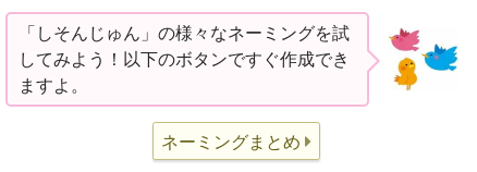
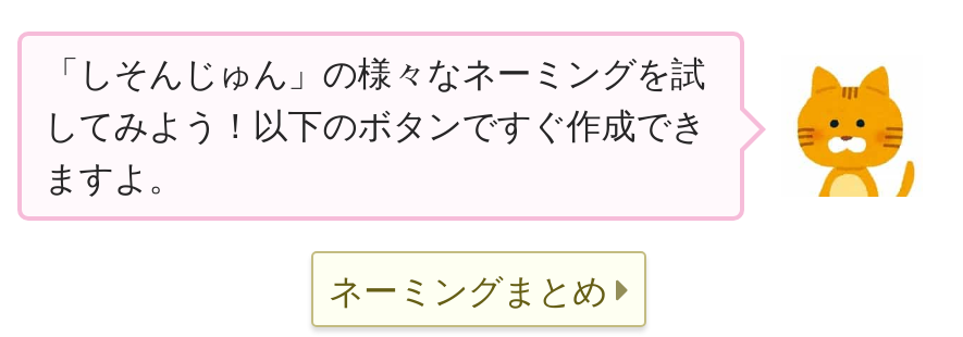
[388,27,458,95] [image] -> [786,64,921,199] [image]

